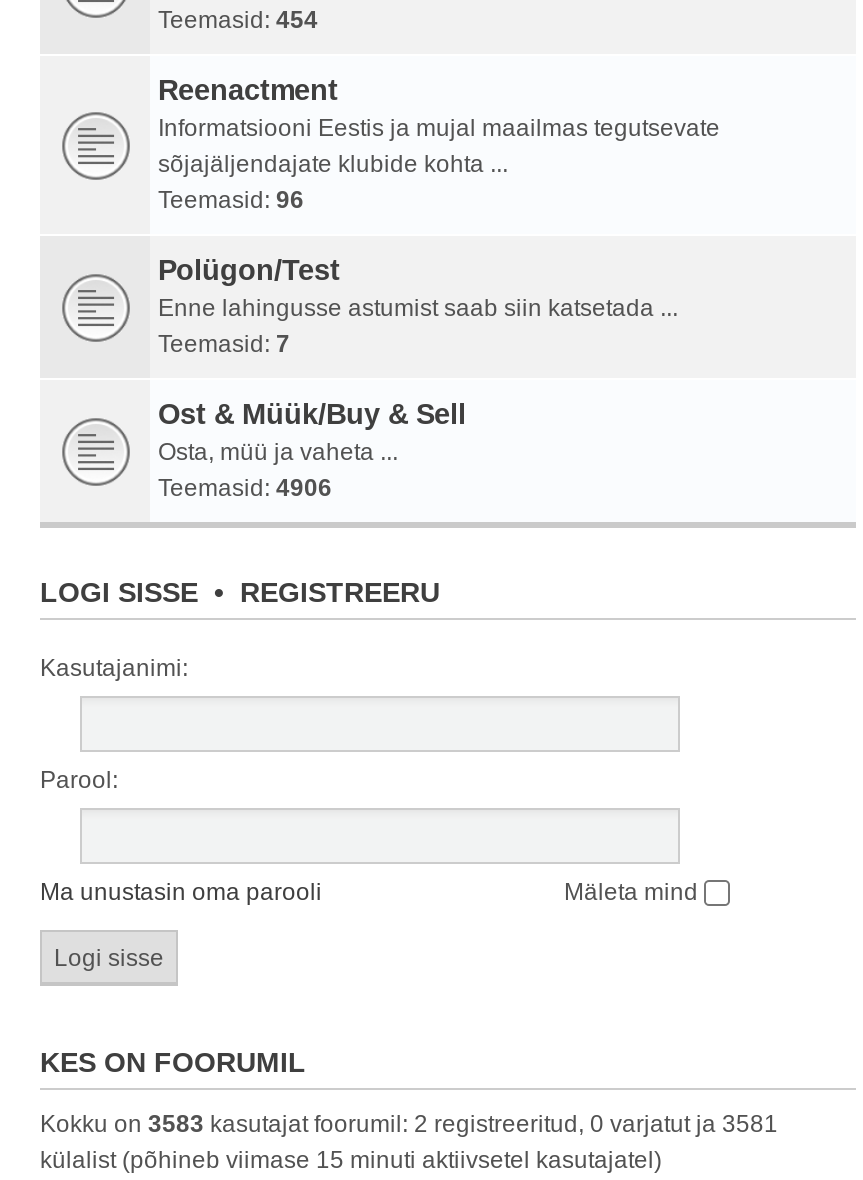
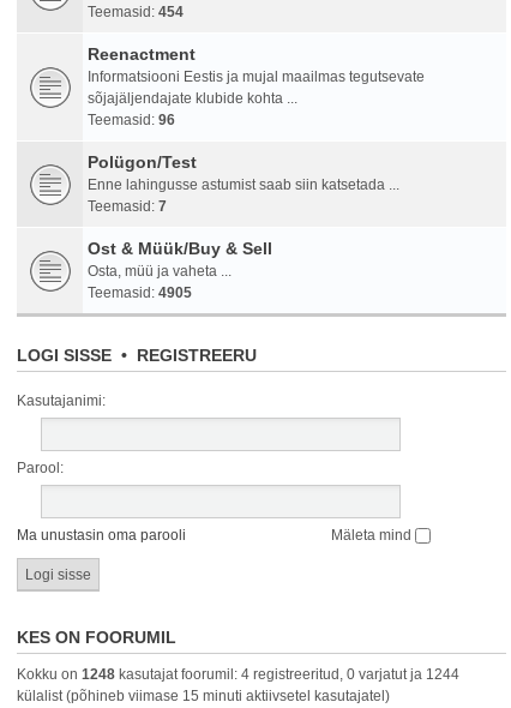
[158,474,332,502] Teemasid: 4906 -> [88,285,192,301] Teemasid: 4905
[40,1110,778,1138] Kokku on 3583 kasutajat foorumil: 2 registreeritud, 0 varjatut ja 3581 -> [17,666,459,683] Kokku on 1248 kasutajat foorumil: 4 registreeritud, 0 varjatut ja 1244

